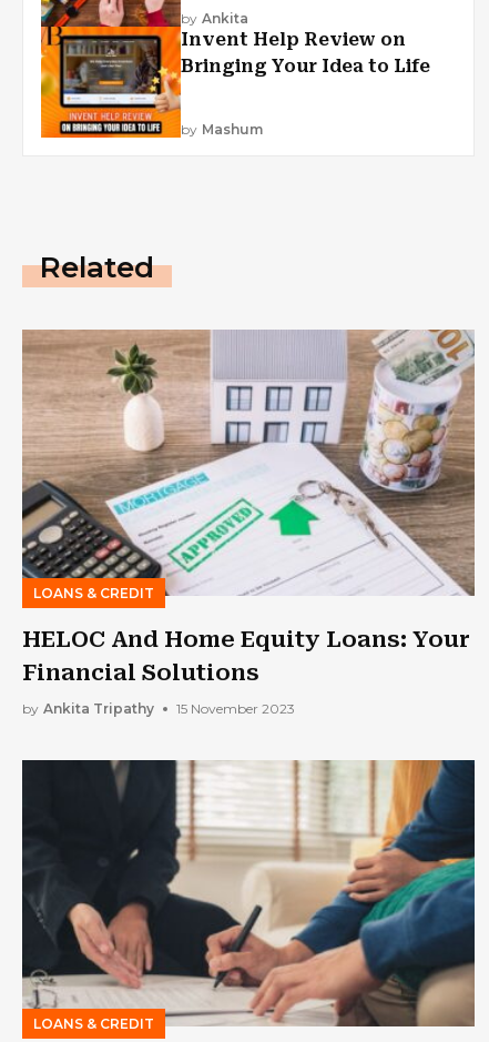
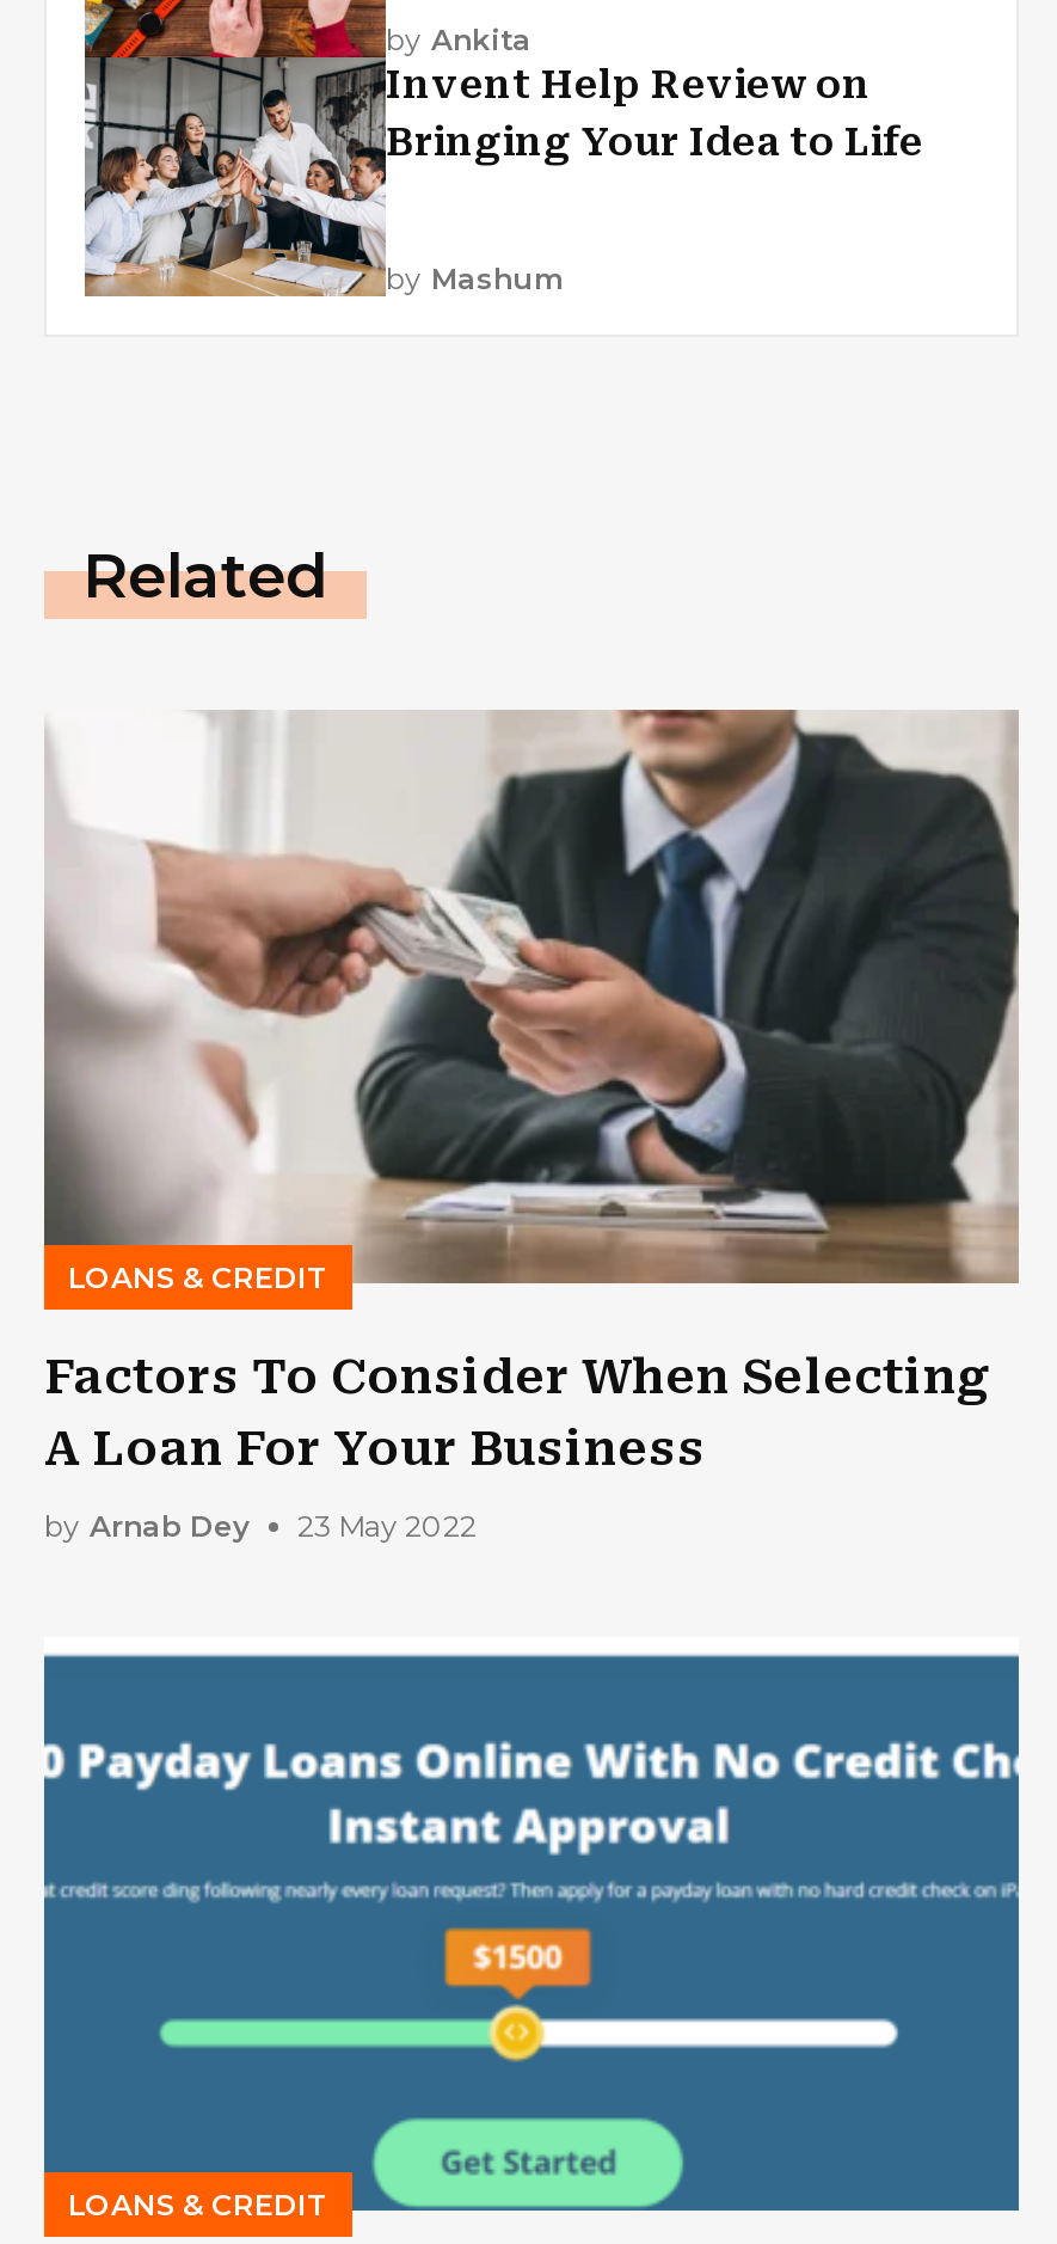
[40,26,182,139] [image] -> [82,55,388,299] [image]
[22,328,475,685] [image] | HELOC And Home Equity Loans: Your | Financial Solutions -> [44,710,1021,1476] [image] | Factors To Consider When Selecting | A Loan For Your Business
[22,700,295,717] by Ankita Tripathy | 15 November 2023 -> [44,1508,477,1544] by Arnab Dey | 23 May 2022
[21,759,476,1028] [image] -> [42,1637,1021,2213] [image]

